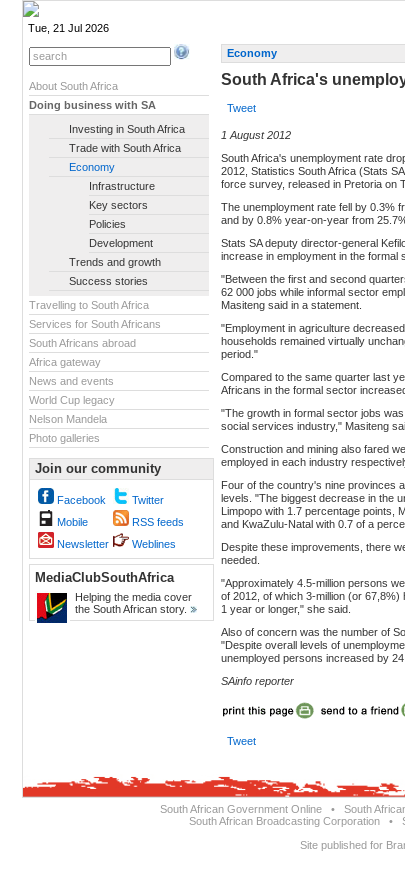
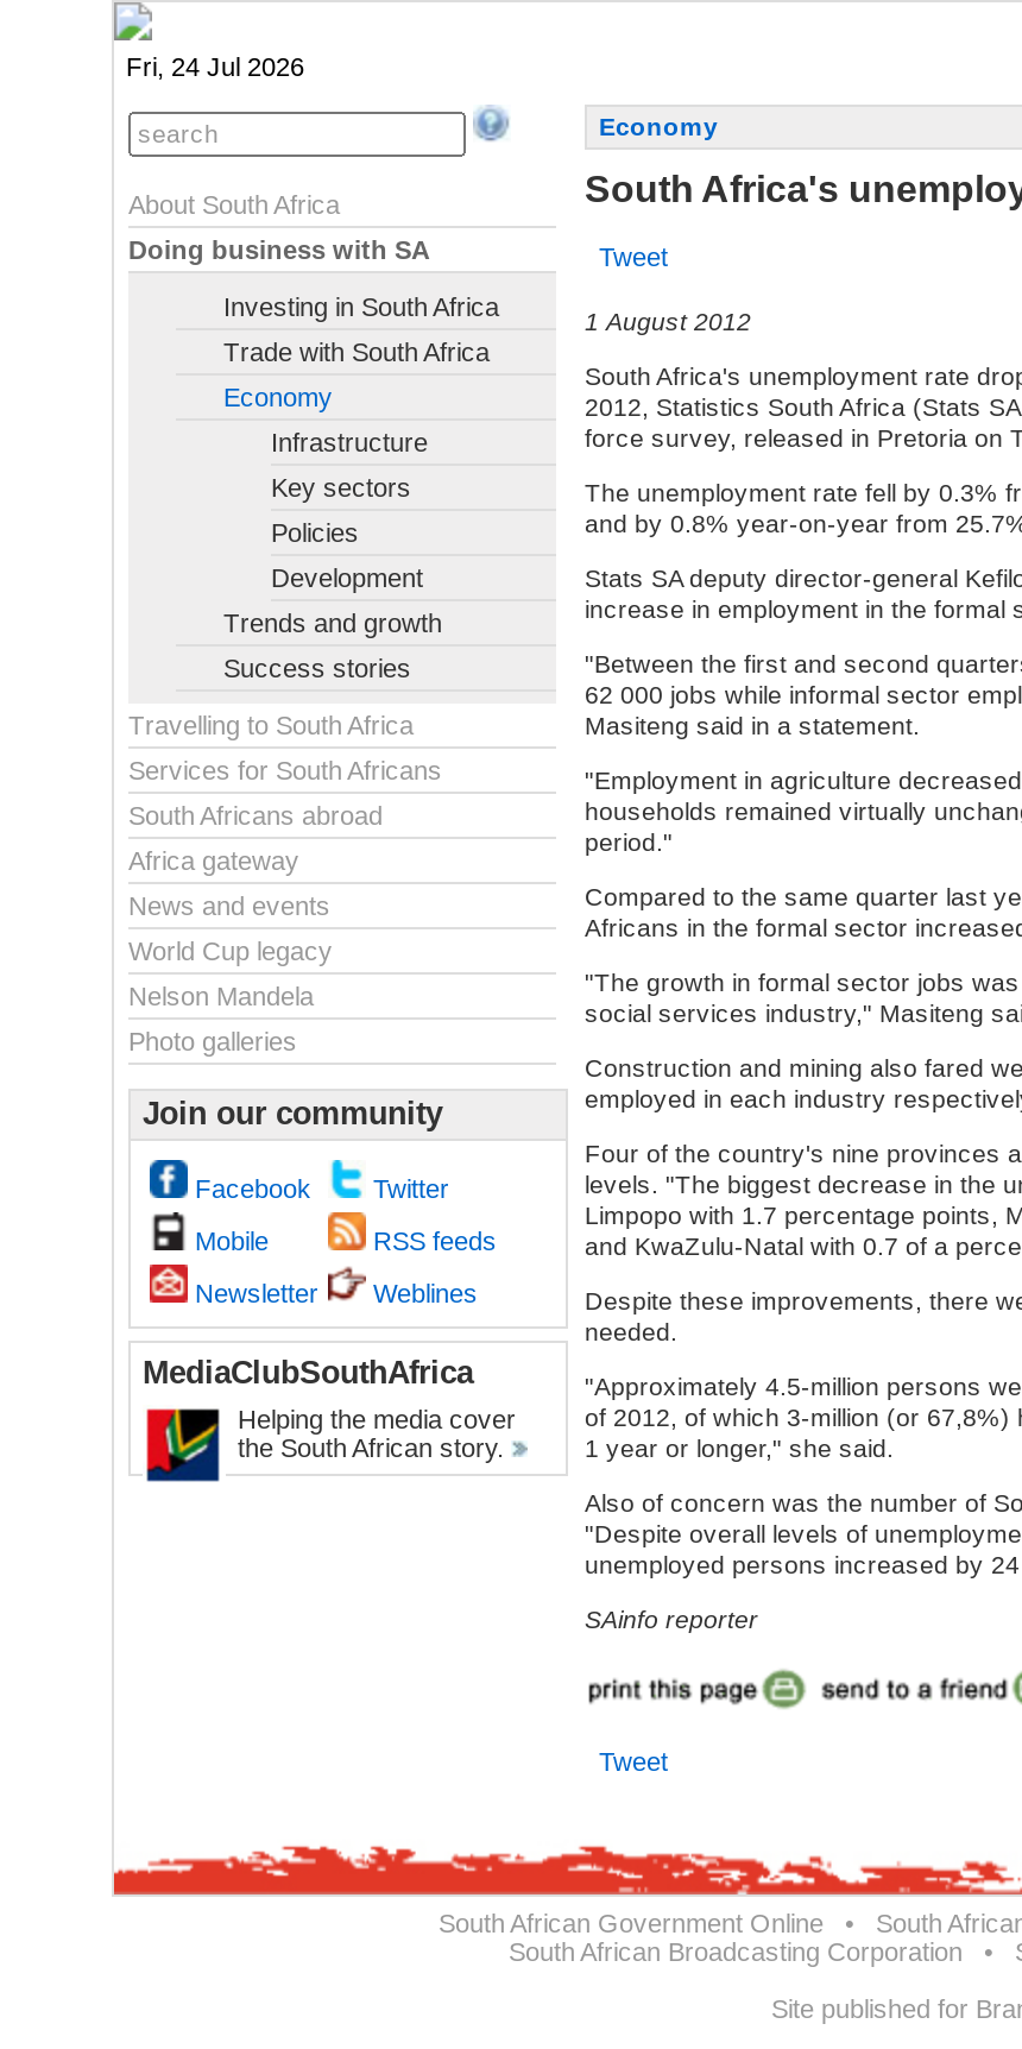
[28,22,109,34] Tue, 21 Jul 2026 -> [126,52,304,81] Fri, 24 Jul 2026

